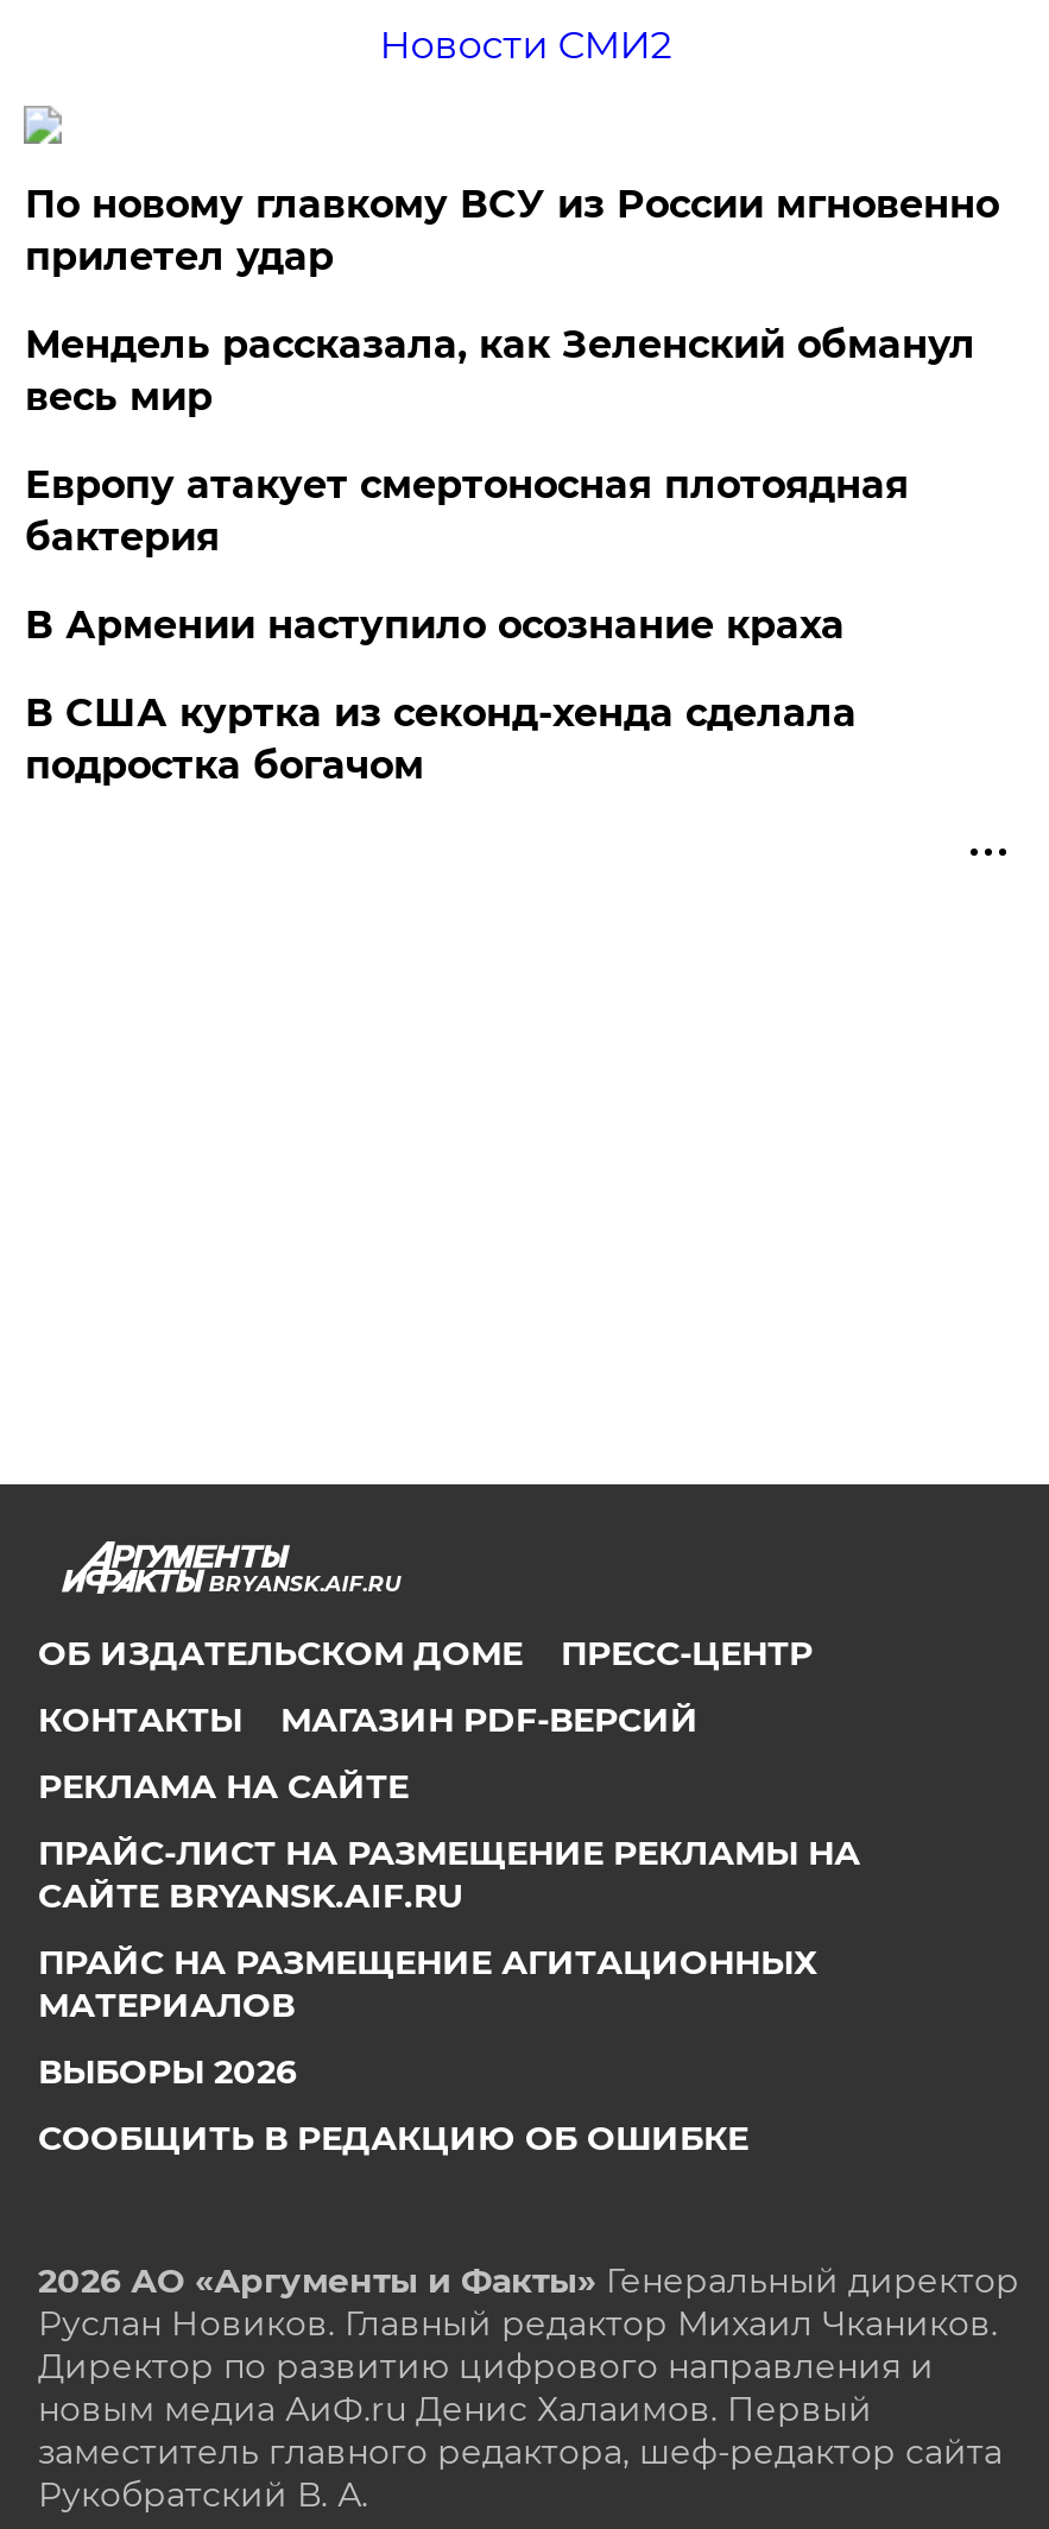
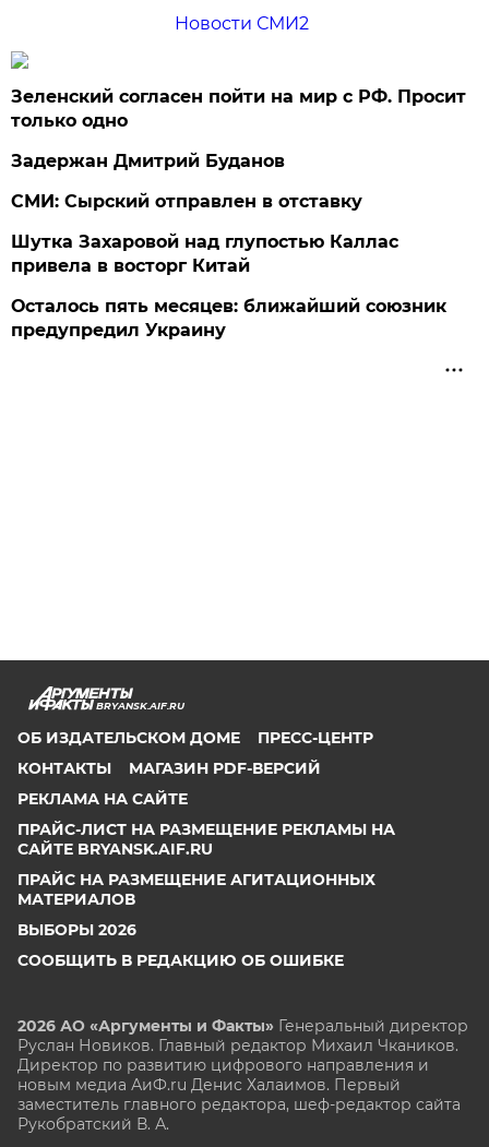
[25,182,999,279] По новому главкому ВСУ из России мгновенно | прилетел удар -> [11,86,467,131] Зеленский согласен пойти на мир с РФ. Просит | только одно
[25,322,975,419] Мендель рассказала, как Зеленский обманул | весь мир -> [11,150,285,171] Задержан Дмитрий Буданов
[25,462,909,560] Европу атакует смертоносная плотоядная | бактерия -> [11,191,363,212] СМИ: Сырский отправлен в отставку
[25,602,844,647] В Армении наступило осознание краха -> [11,231,399,276] Шутка Захаровой над глупостью Каллас | привела в восторг Китай
[25,690,856,788] В США куртка из секонд-хенда сделала | подростка богачом -> [11,296,447,340] Осталось пять месяцев: ближайший союзник | предупредил Украину

